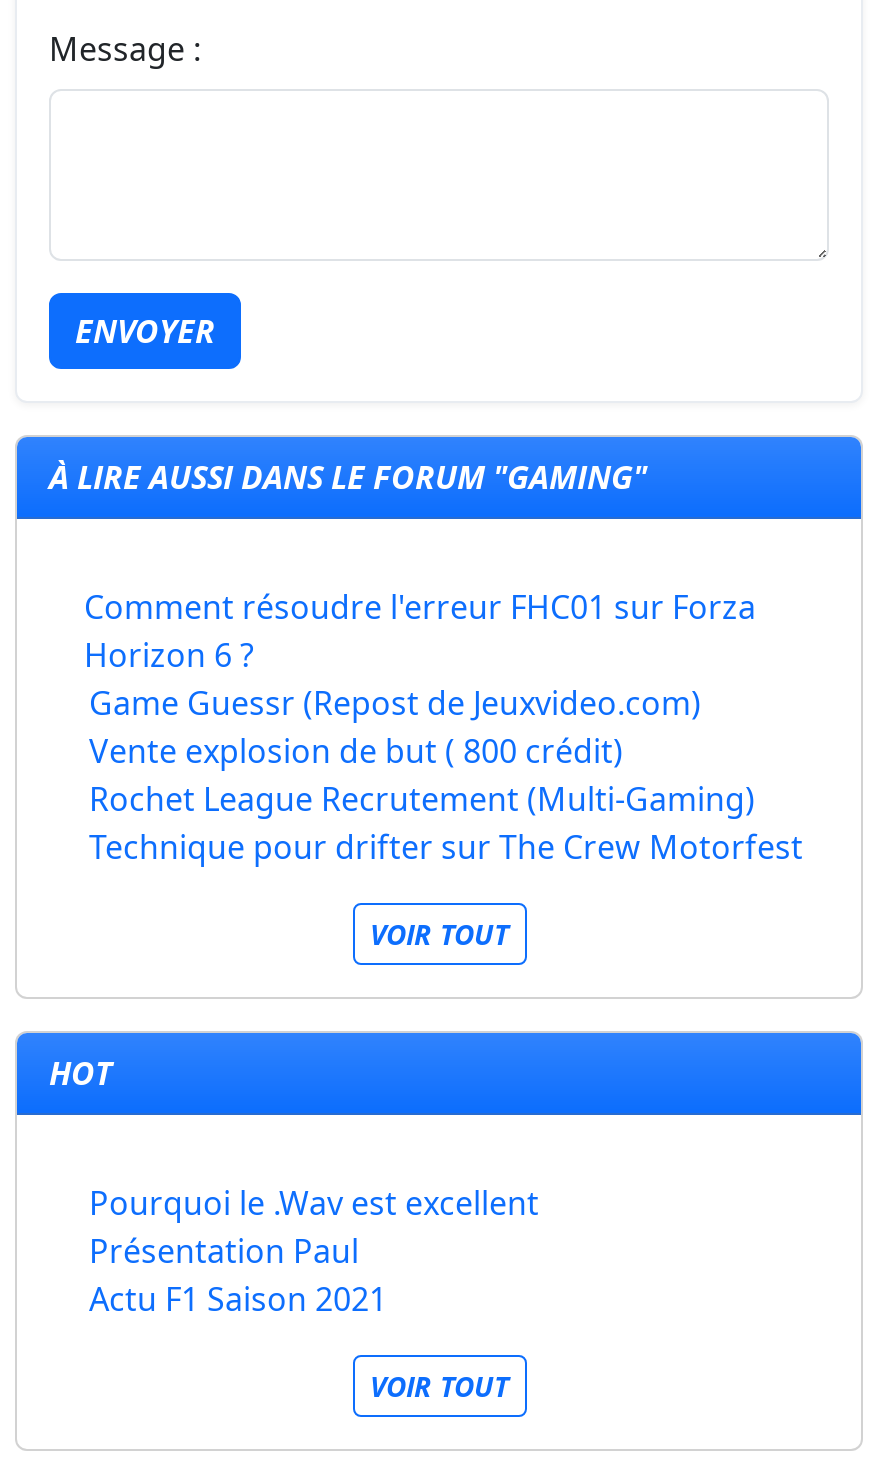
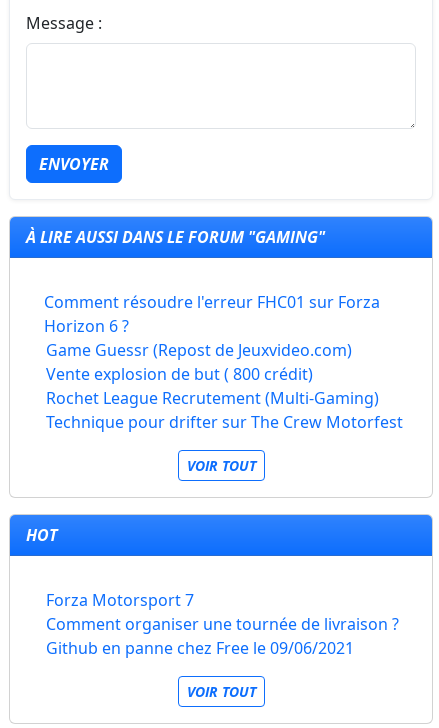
[89,1181,539,1321] Pourquoi le .Wav est excellent | Présentation Paul | Actu F1 Saison 2021 -> [46,589,399,659] Forza Motorsport 7 | Comment organiser une tournée de livraison ? | Github en panne chez Free le 09/06/2021

